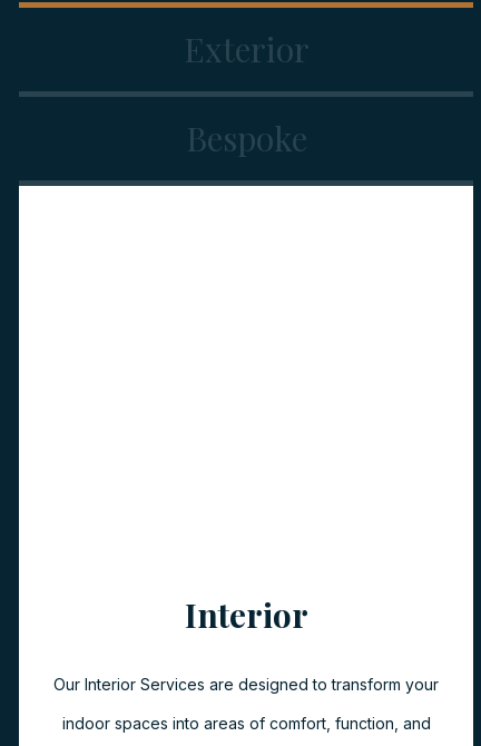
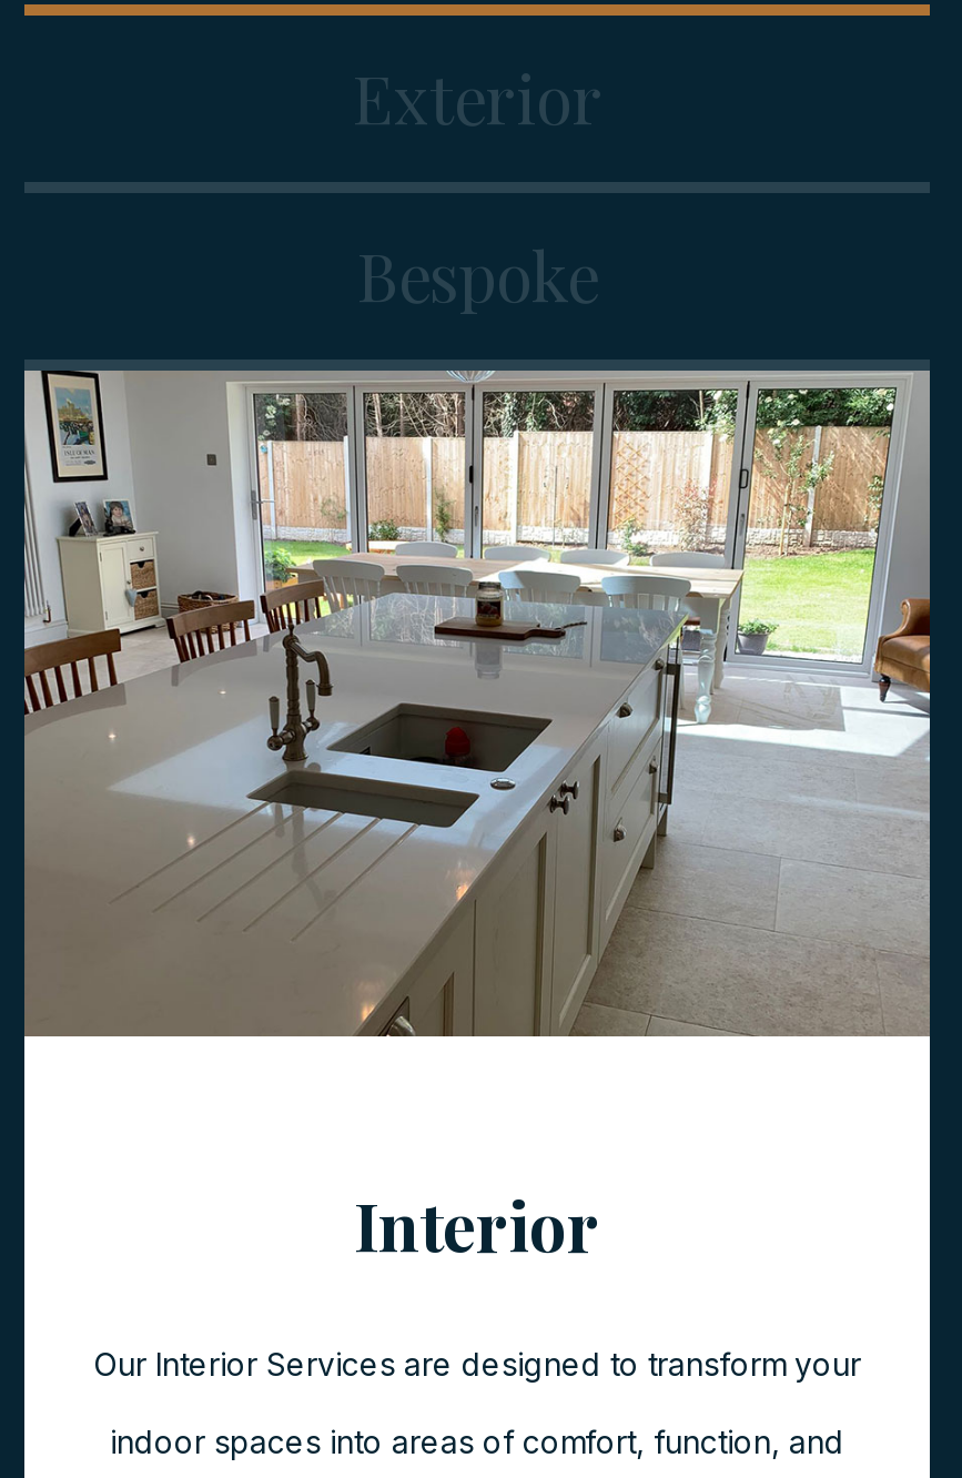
none -> [22,368,932,1039] [image]

